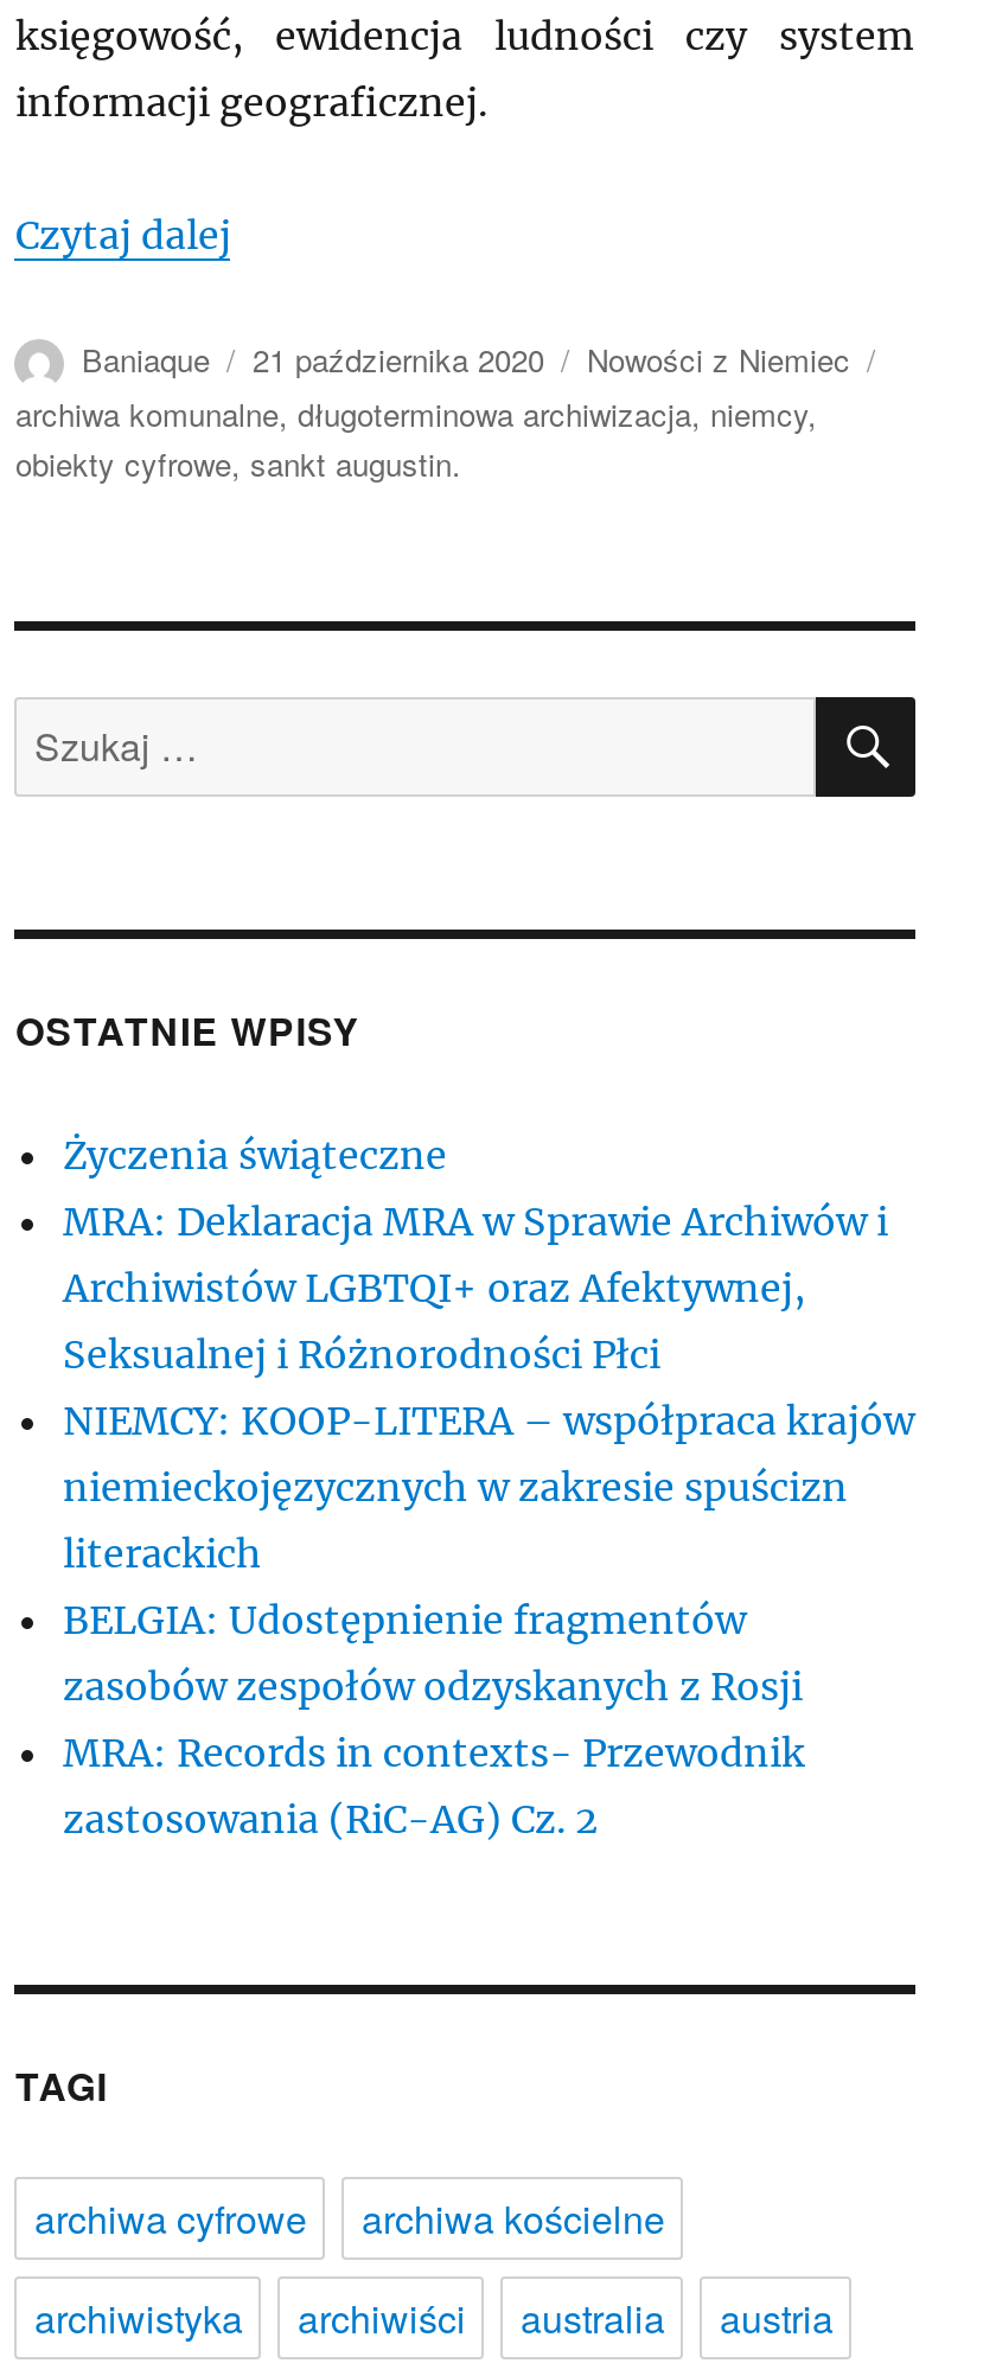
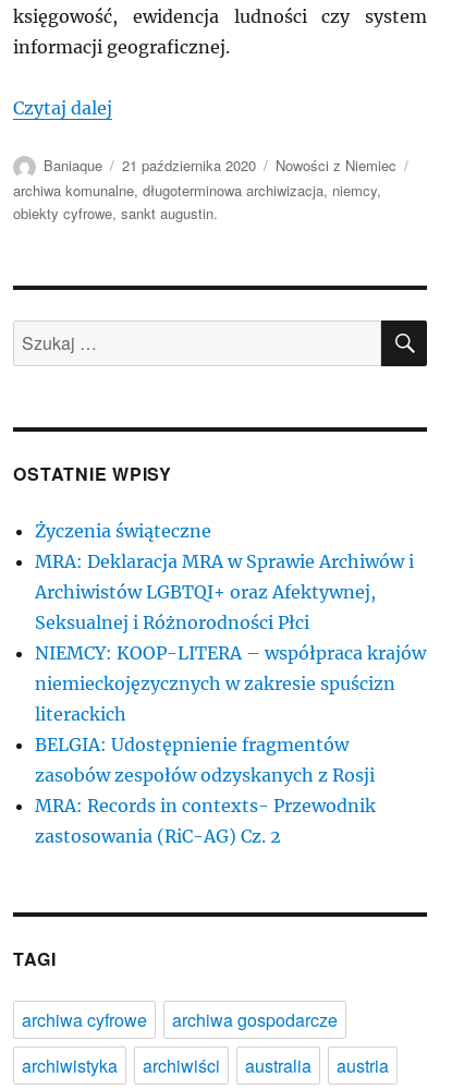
[362,2190,665,2244] archiwa kościelne -> [173,1007,338,1032] archiwa gospodarcze

